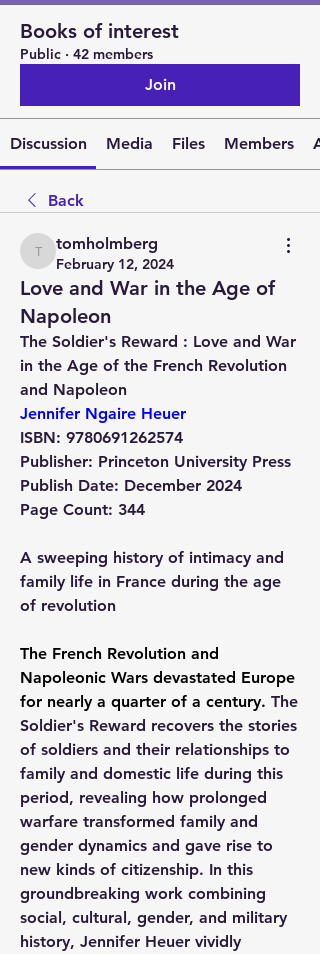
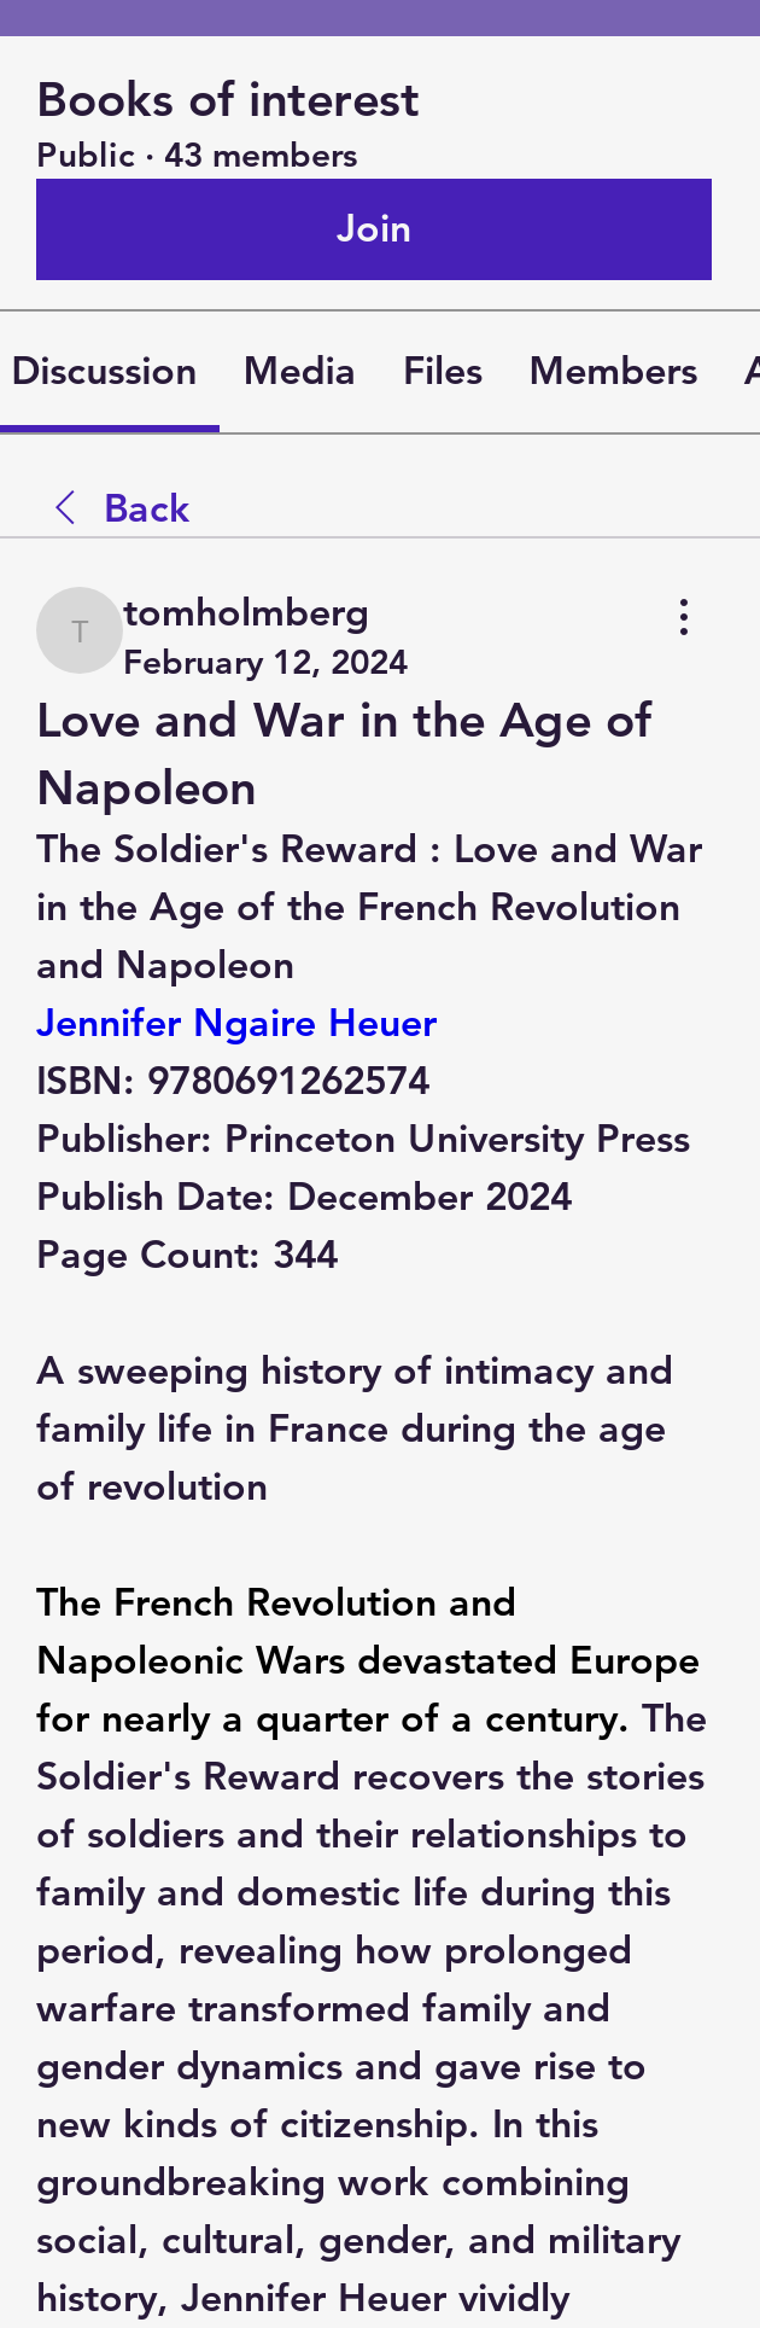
[20,45,153,63] Public · 42 members -> [36,133,357,176] Public · 43 members

